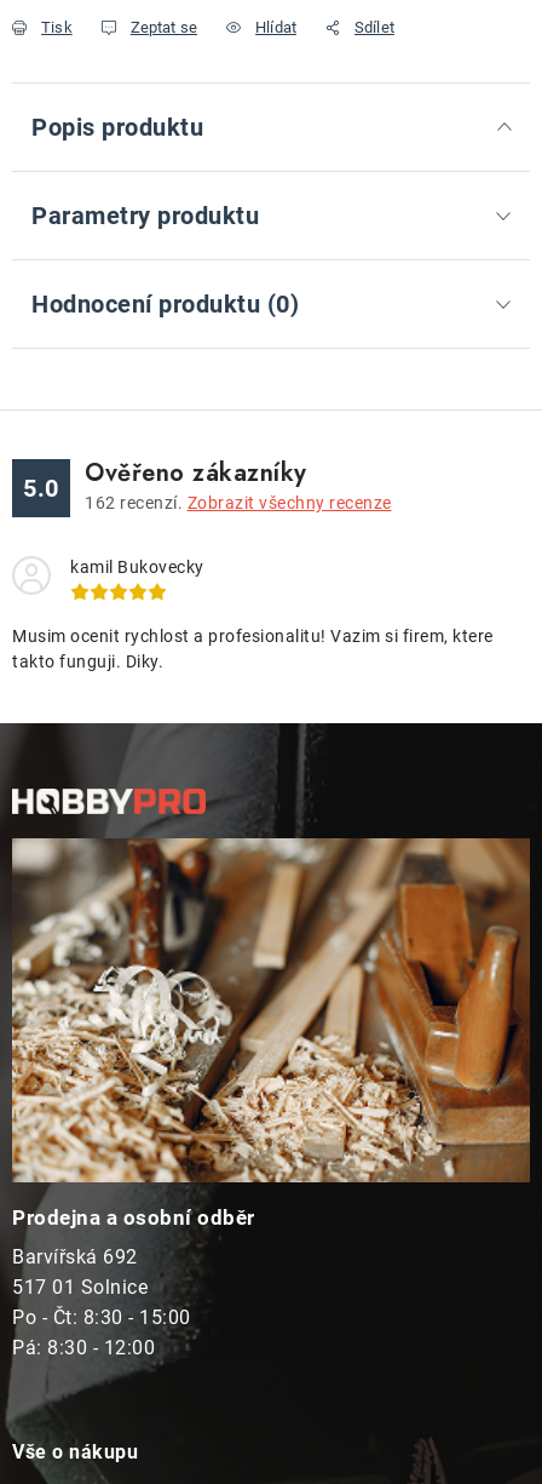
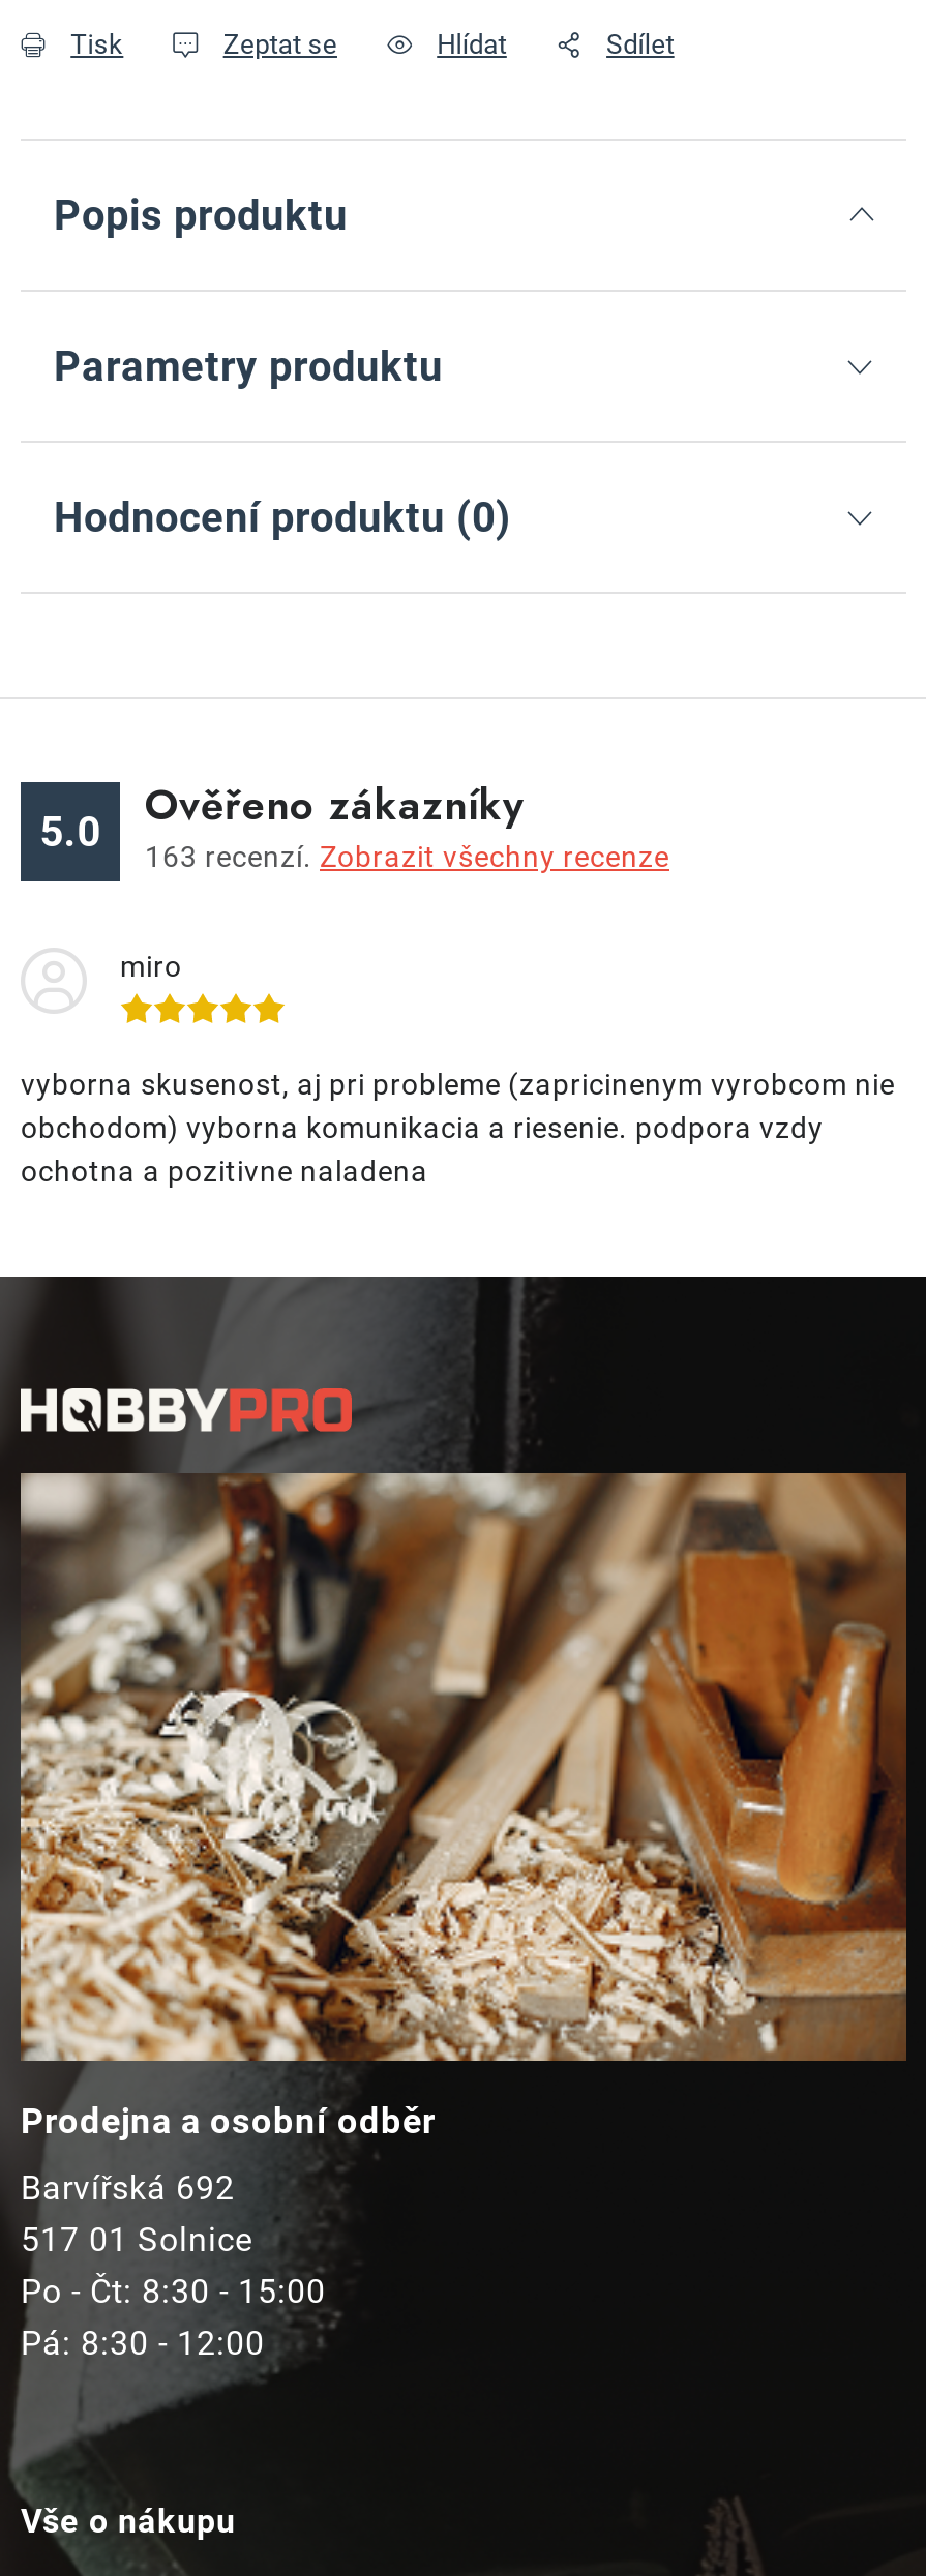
[85,493,391,512] 162 recenzí. Zobrazit všechny recenze -> [145,840,669,873] 163 recenzí. Zobrazit všechny recenze
[70,557,204,577] kamil Bukovecky -> [120,950,182,983] miro
[12,626,493,671] Musim ocenit rychlost a profesionalitu! Vazim si firem, ktere | takto funguji. Diky. -> [21,1068,895,1188] vyborna skusenost, aj pri probleme (zapricinenym vyrobcom nie | obchodom) vyborna komunikacia a riesenie. podpora vzdy | ochotna a pozitivne naladena

